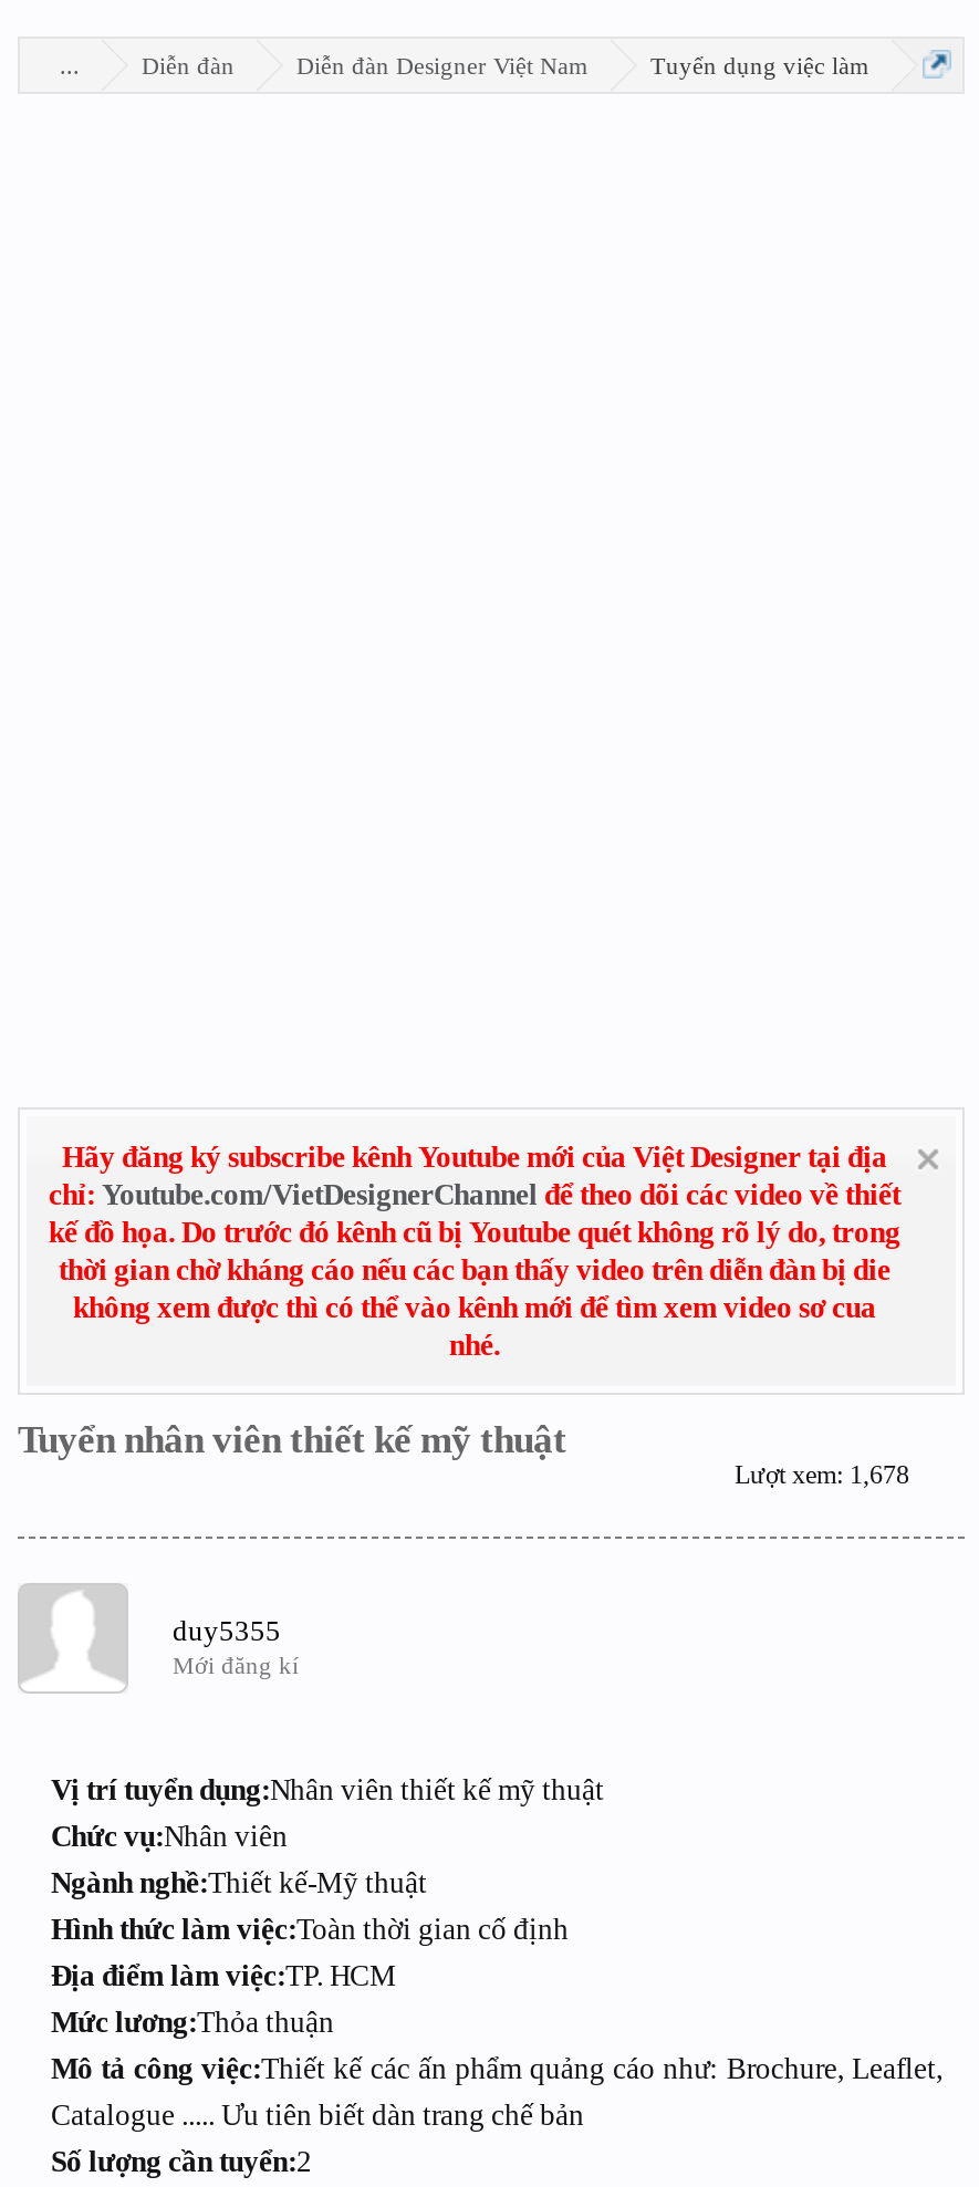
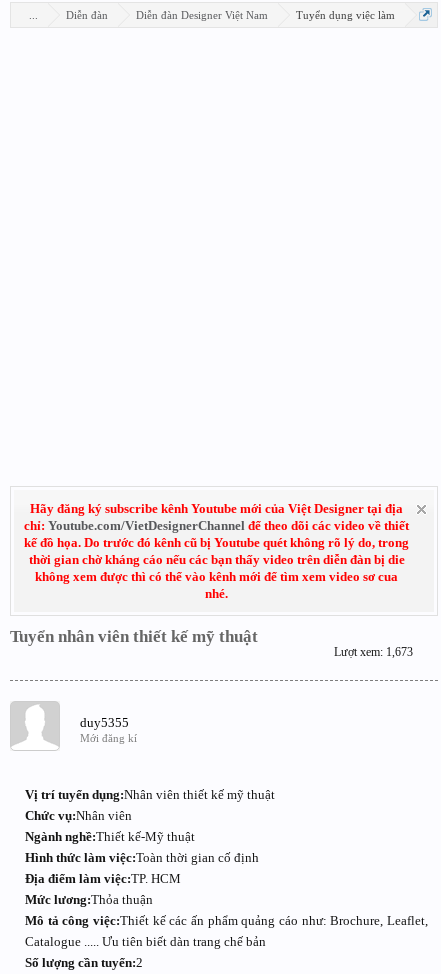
[735,1459,909,1490] Lượt xem: 1,678 -> [334,645,413,659] Lượt xem: 1,673

